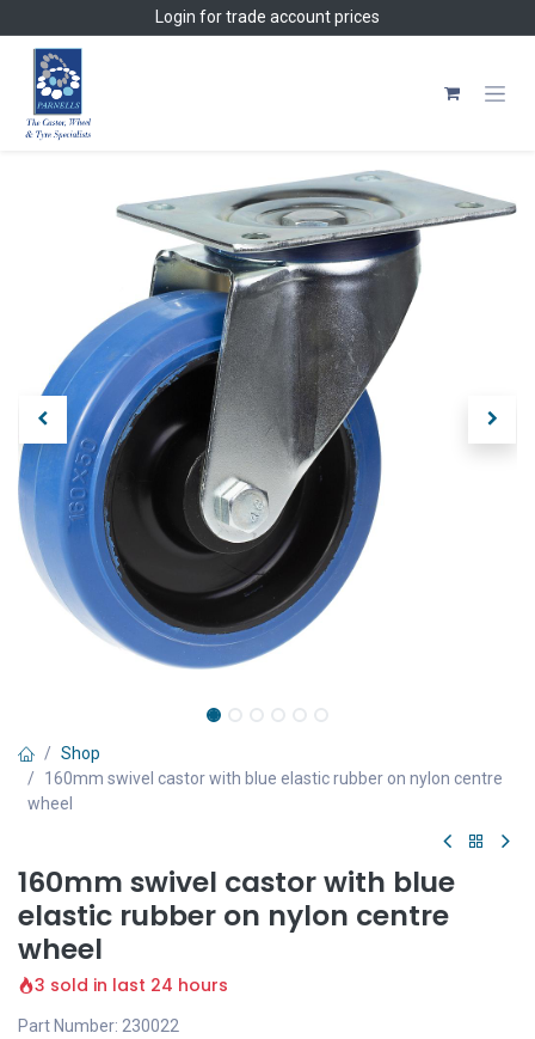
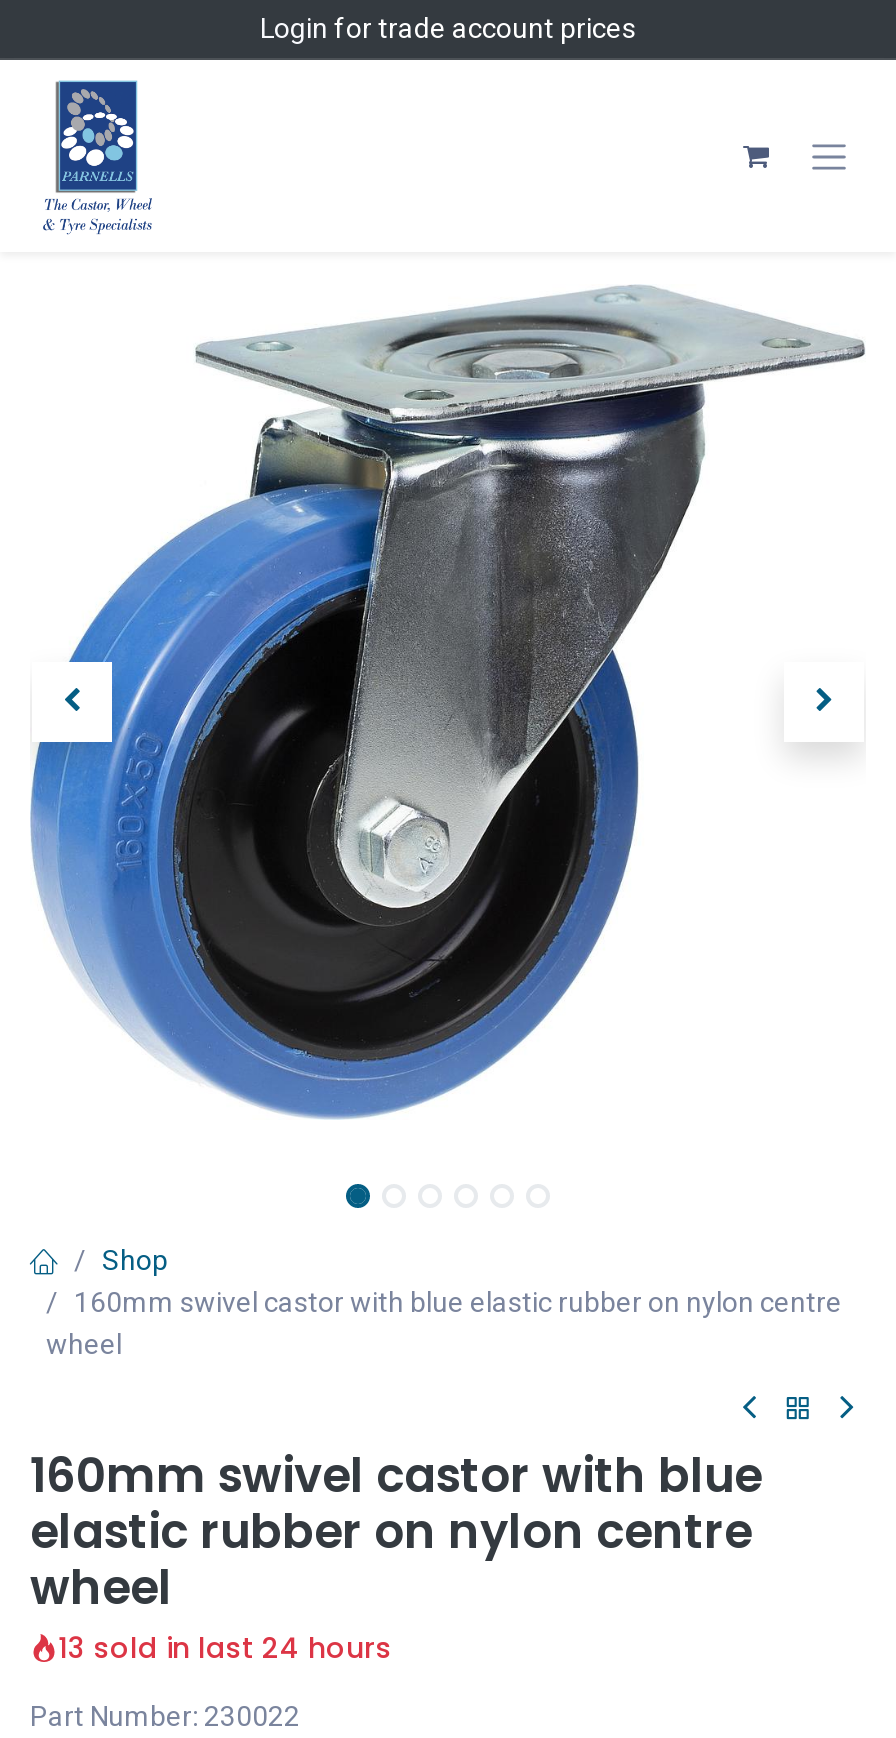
[35,973,228,997] 3 sold in last 24 hours -> [58,1628,392,1668] 13 sold in last 24 hours

